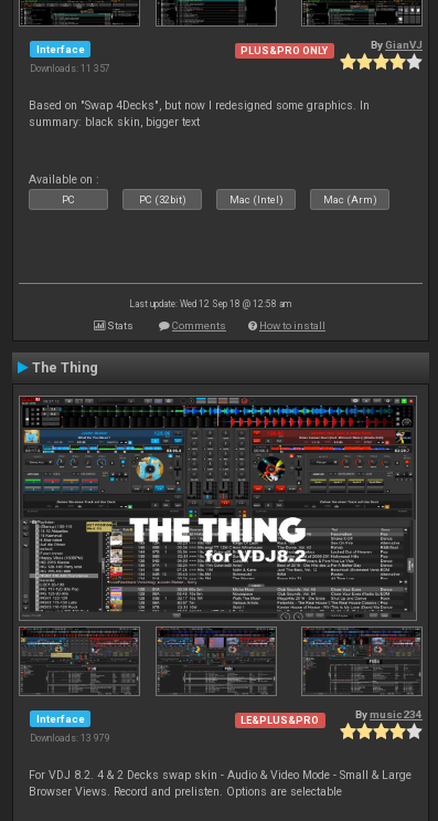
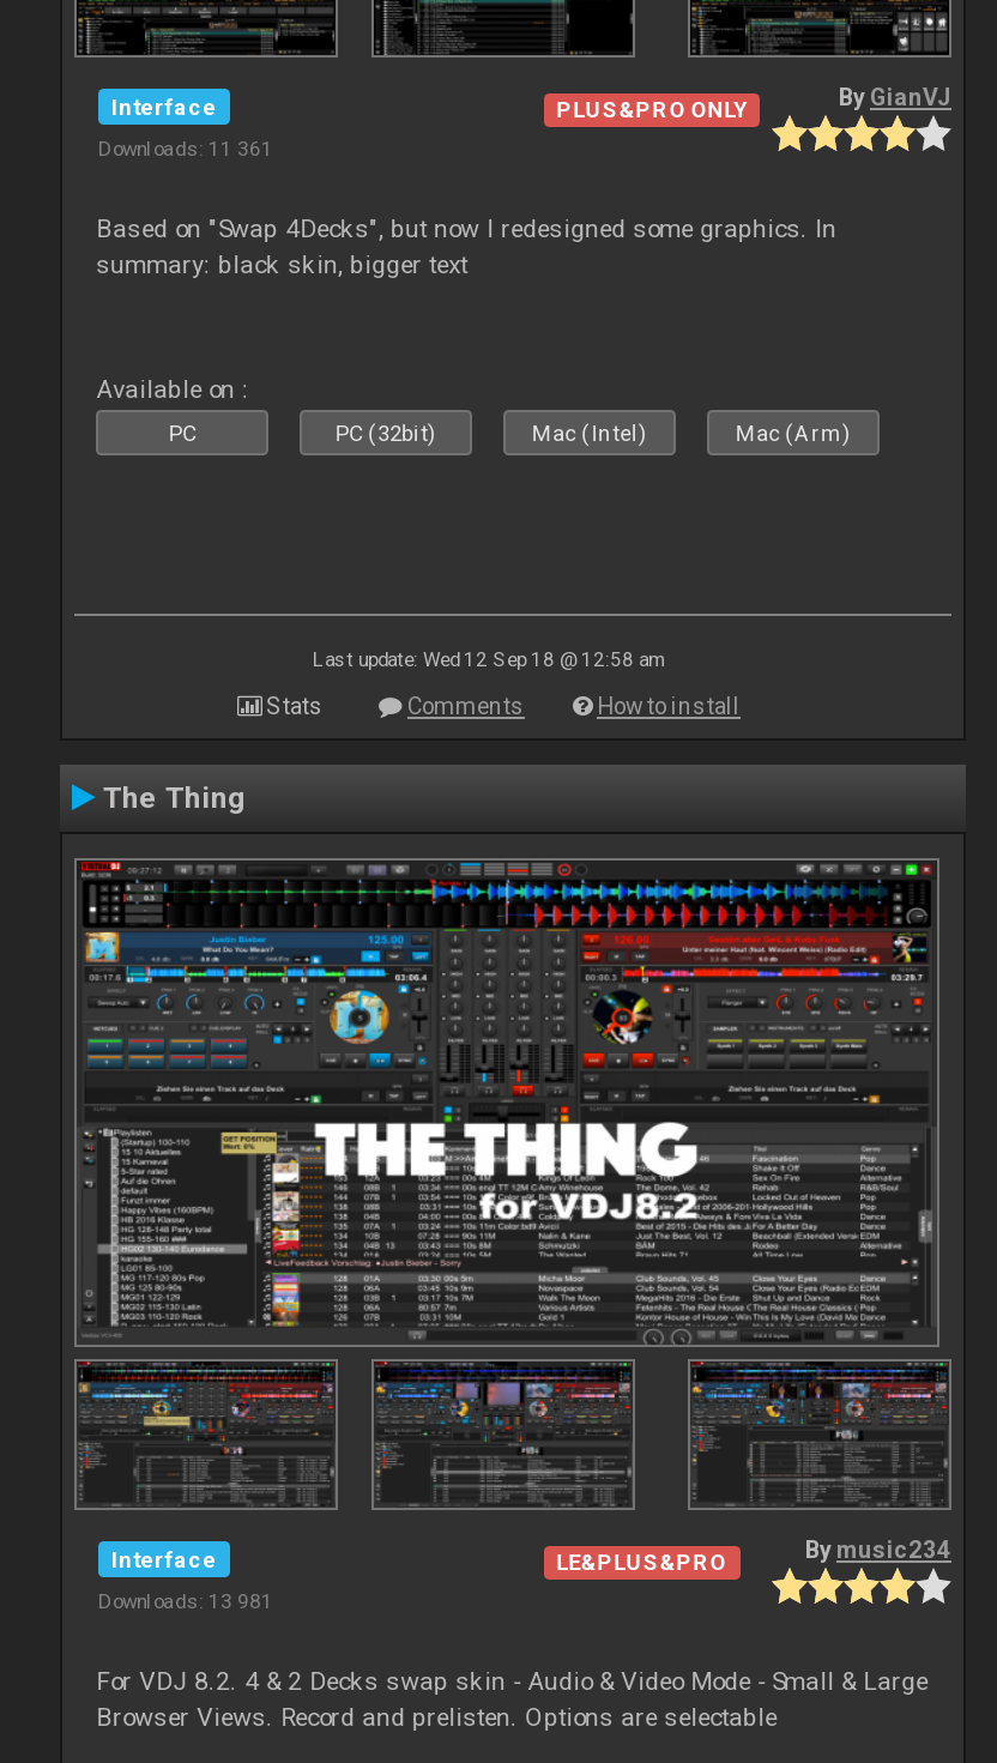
[30,64,110,75] Downloads: 11 357 -> [98,138,273,162] Downloads: 11 361
[30,733,110,744] Downloads: 13 979 -> [98,1590,273,1614] Downloads: 13 981

